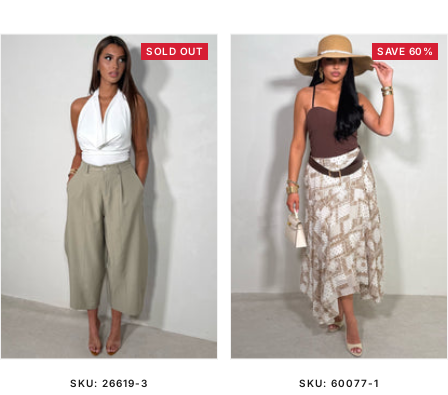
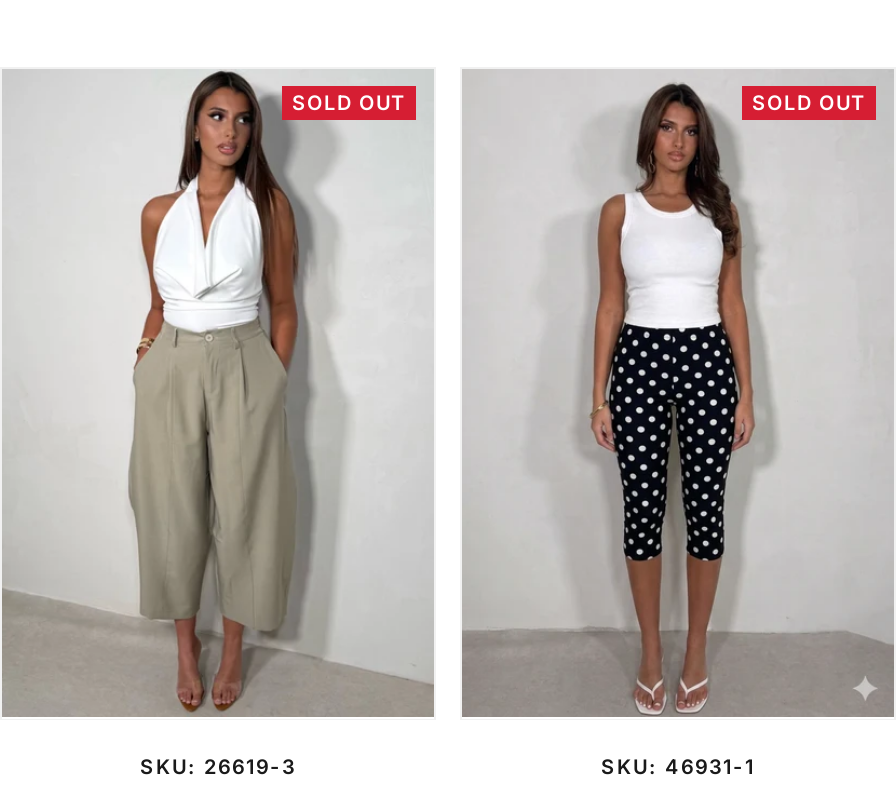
[232,35,445,356] [image] | SAVE 60% -> [466,72,890,714] [image] | SOLD OUT
[299,377,379,389] SKU: 60077-1 -> [601,754,755,778] SKU: 46931-1

